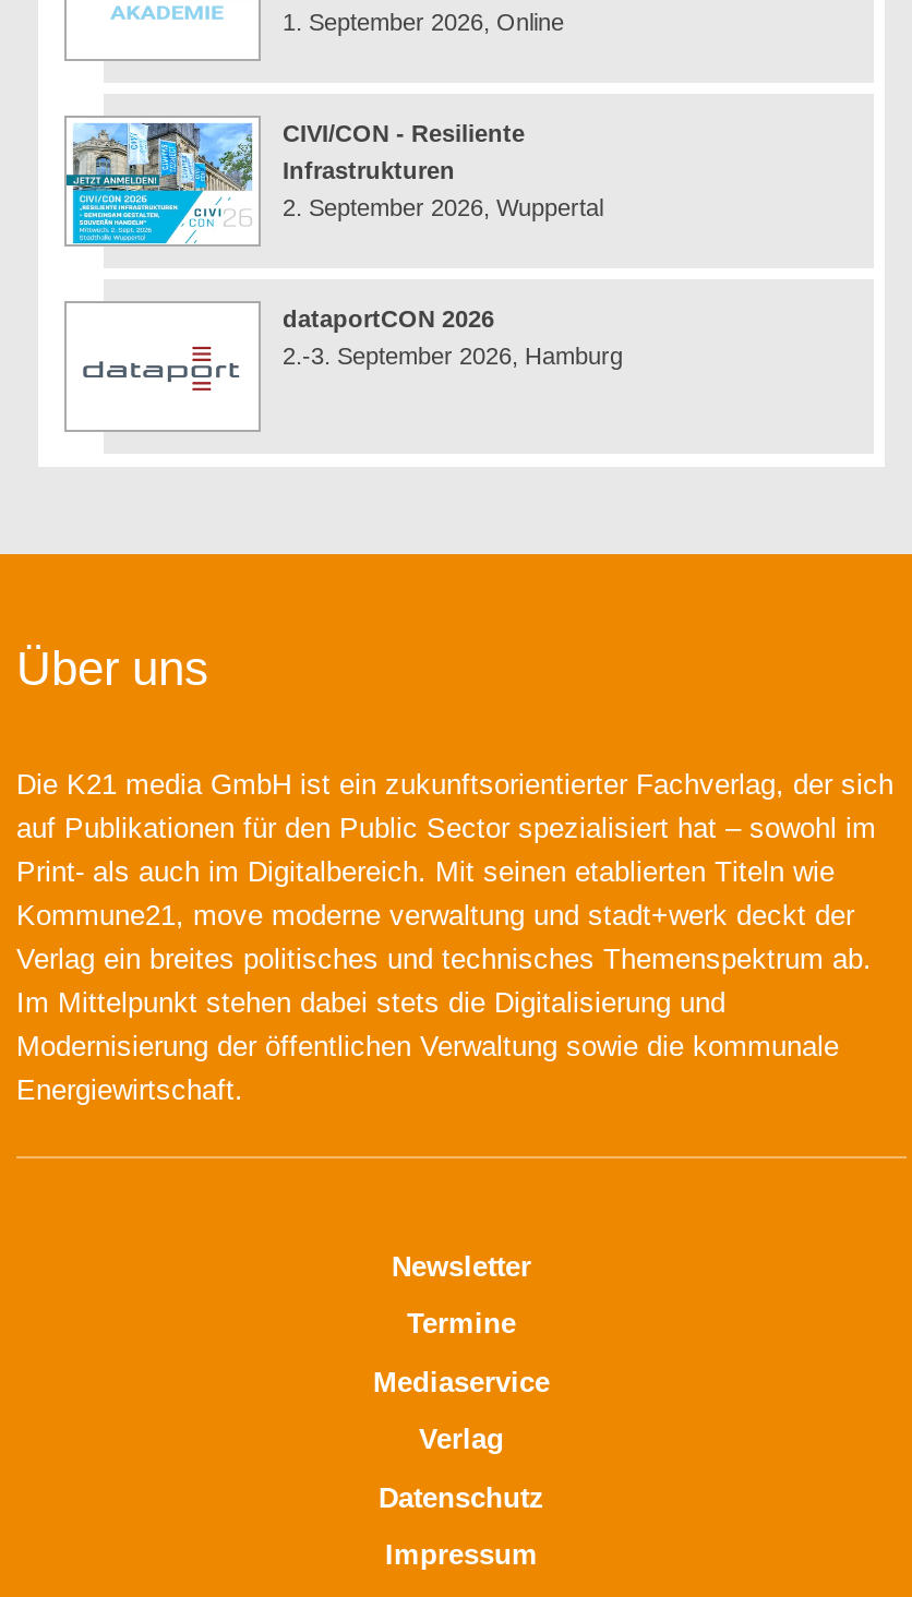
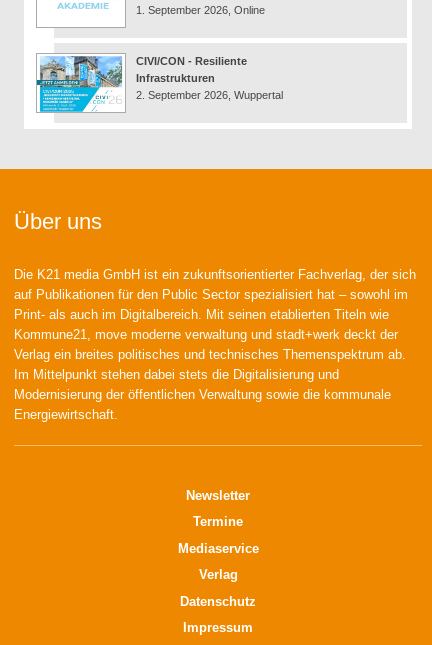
[67,305,623,430] [image] | dataportCON 2026 | 2.-3. September 2026, Hamburg -> none

